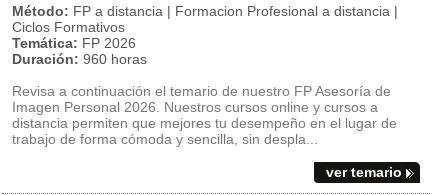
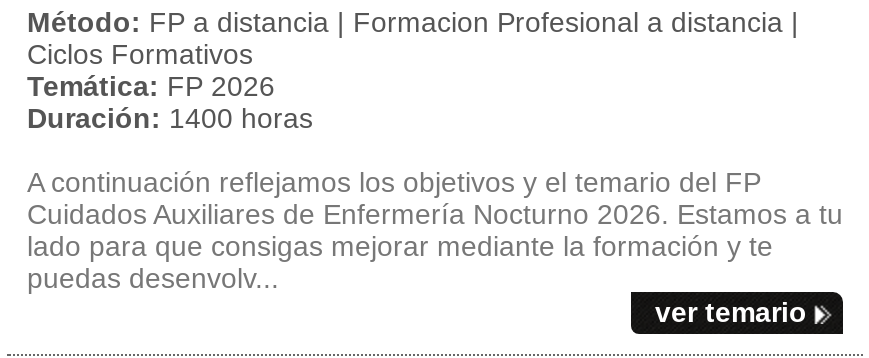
[12,51,147,67] Duración: 960 horas -> [27,102,313,134] Duración: 1400 horas
[12,83,397,147] Revisa a continuación el temario de nuestro FP Asesoría de | Imagen Personal 2026. Nuestros cursos online y cursos a | distancia permiten que mejores tu desempeño en el lugar de | trabajo de forma cómoda y sencilla, sin despla... -> [27,166,843,294] A continuación reflejamos los objetivos y el temario del FP | Cuidados Auxiliares de Enfermería Nocturno 2026. Estamos a tu | lado para que consigas mejorar mediante la formación y te | puedas desenvolv...

